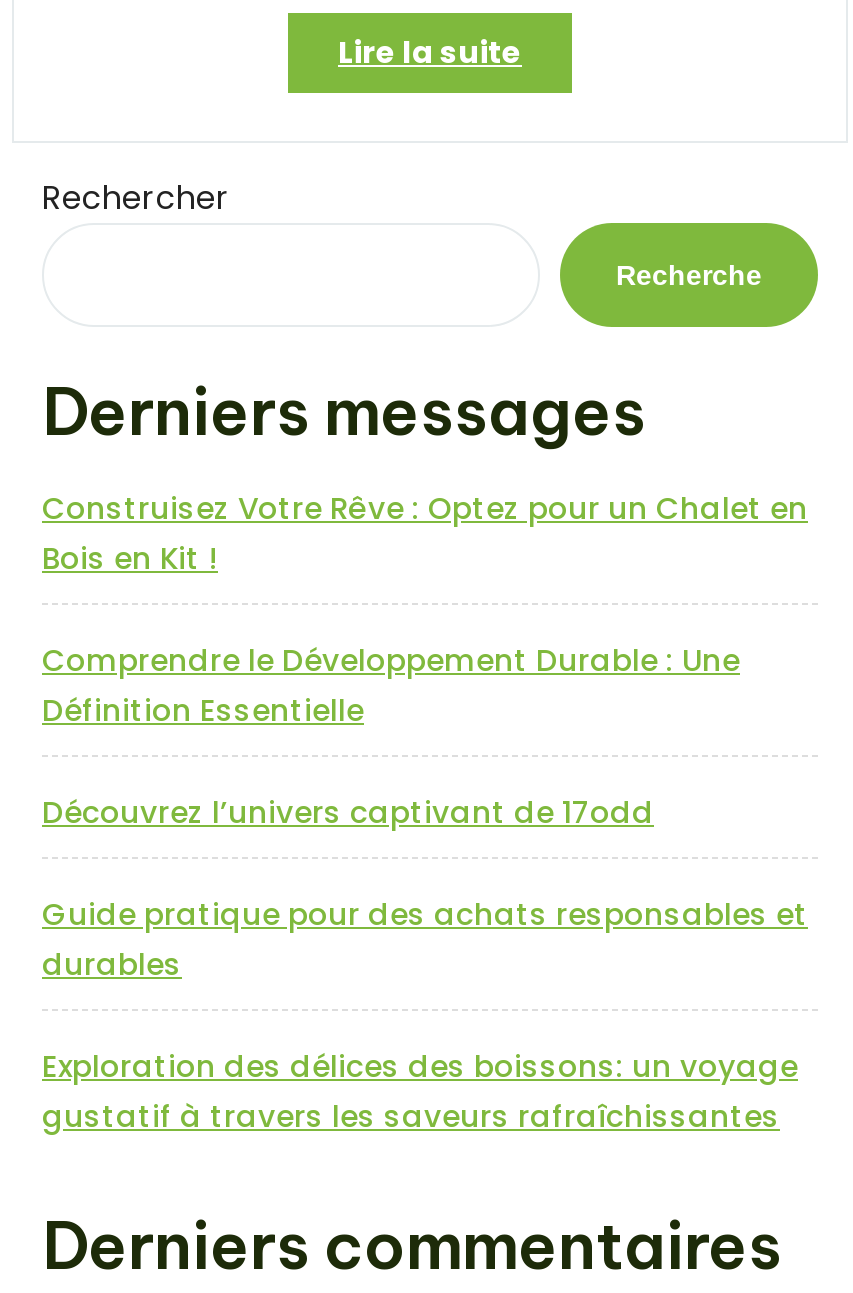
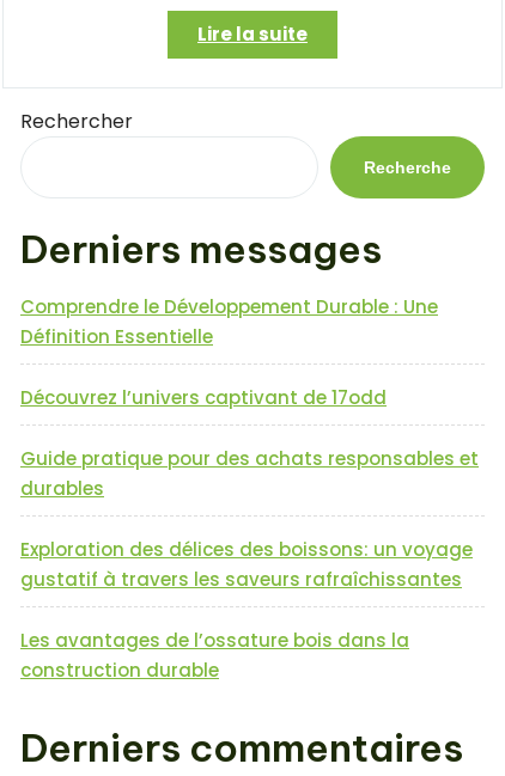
[42,487,808,579] Construisez Votre Rêve : Optez pour un Chalet en | Bois en Kit ! -> none
moved [42,639,808,1137] -> [20,294,479,592]: Comprendre le Développement Durable : Une | Définition Essentielle | Découvrez l’univers captivant de 17odd | Guide pratique pour des achats responsables et | durables | Exploration des délices des boissons: un voyage | gustatif à travers les saveurs rafraîchissantes
none -> [20,628,409,683] Les avantages de l’ossature bois dans la | construction durable

